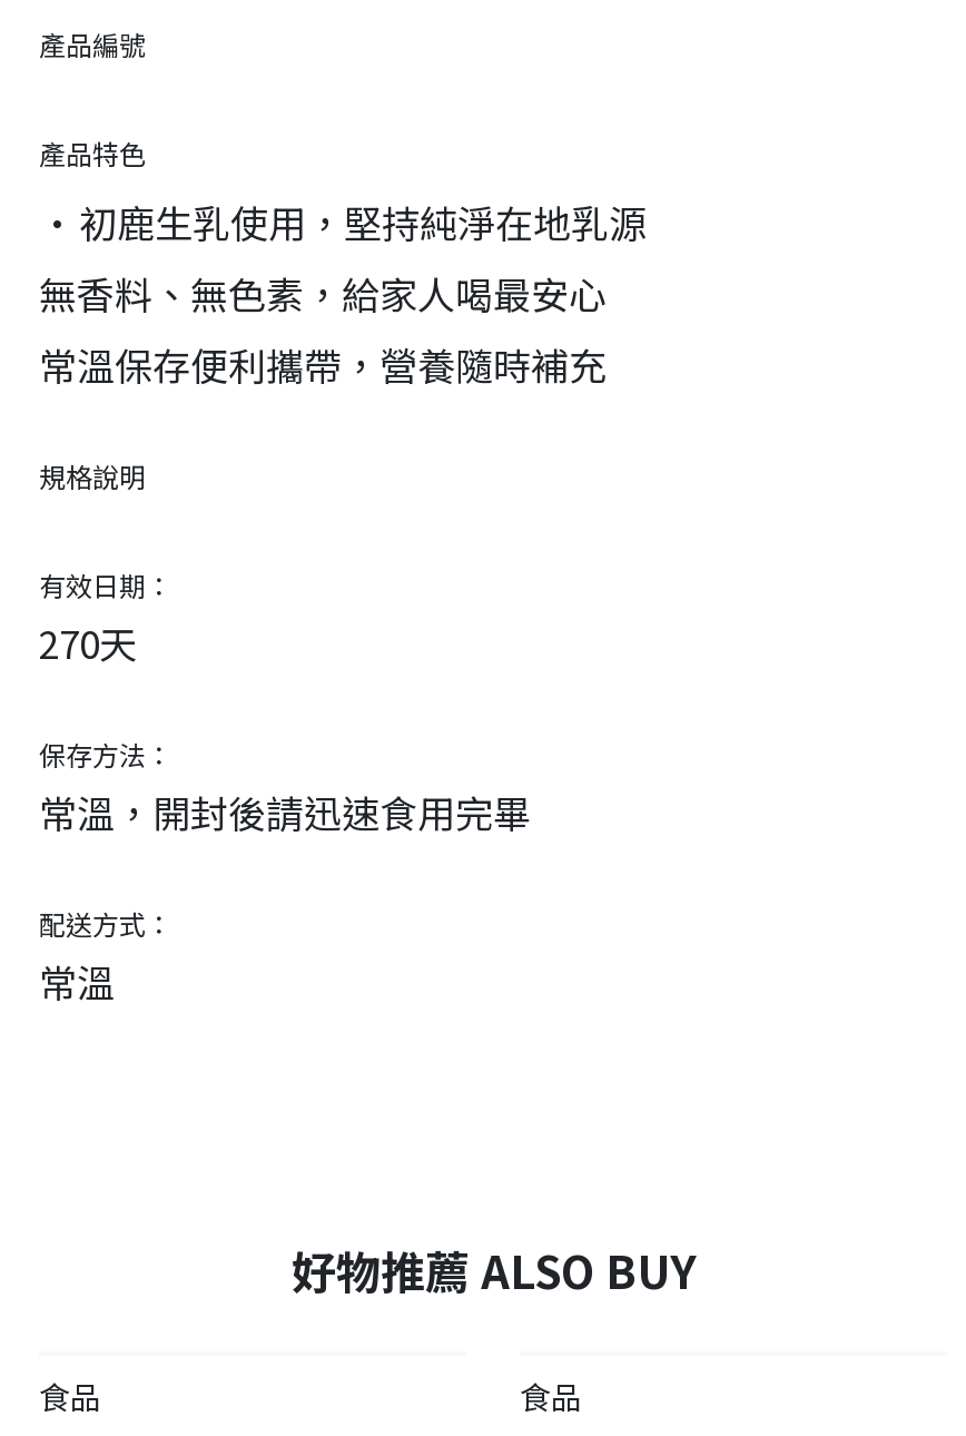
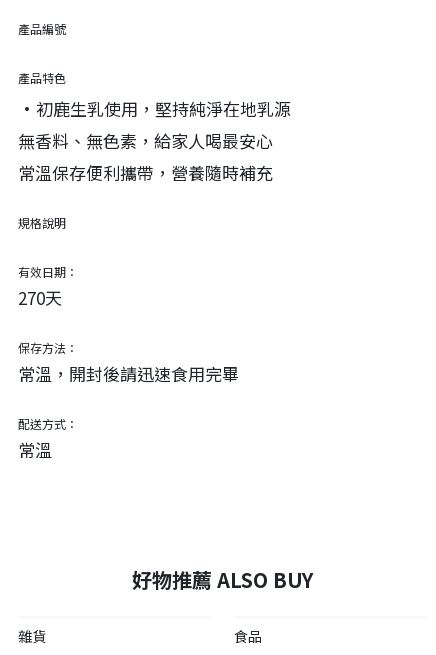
[39,1375,101,1419] 食品 -> [18,626,46,646] 雜貨

